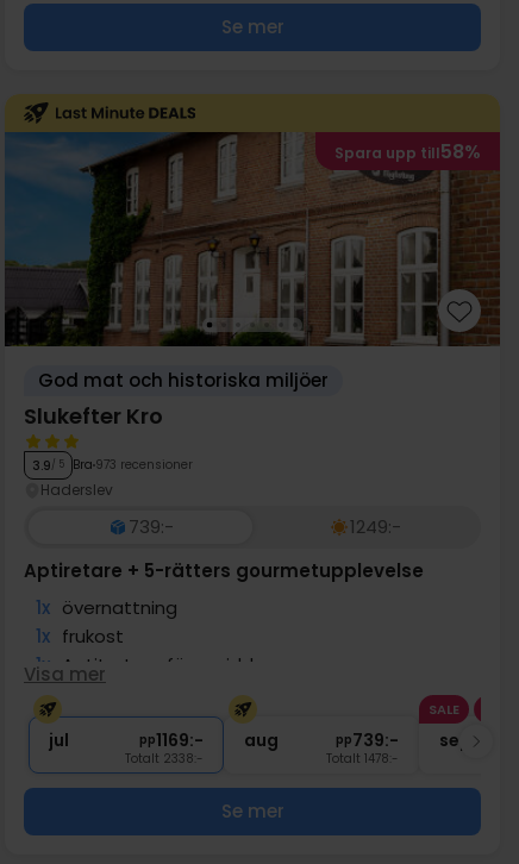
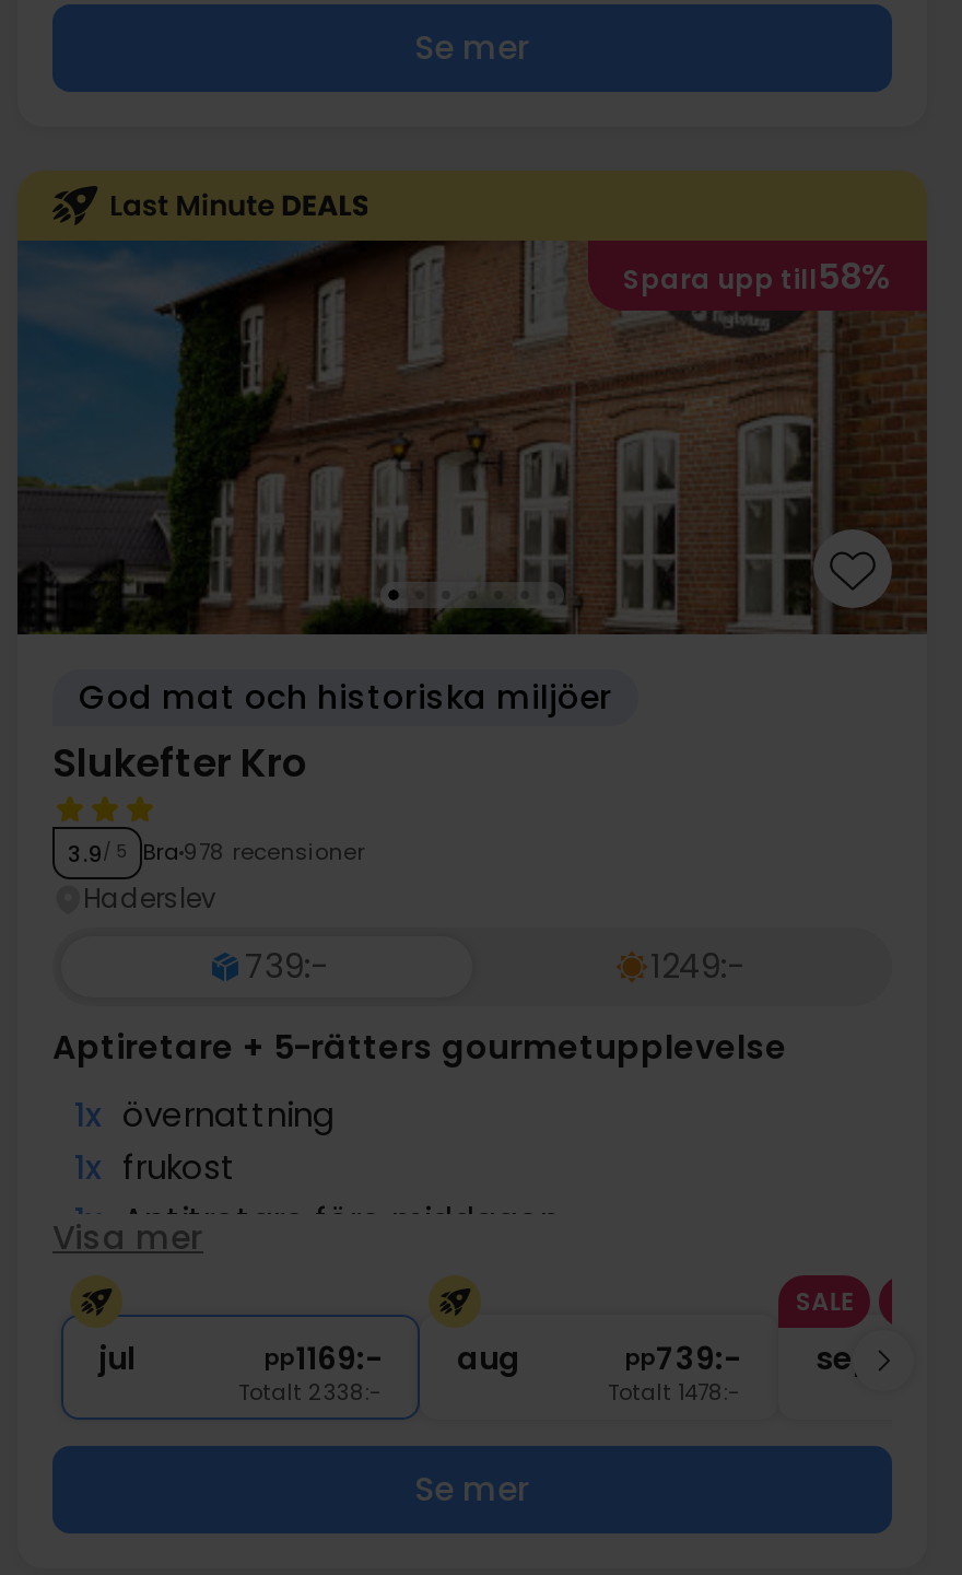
[32,456,193,474] 3.9/ 5 Bra 973 recensioner -> [68,836,365,870] 3.9/ 5 Bra 978 recensioner

